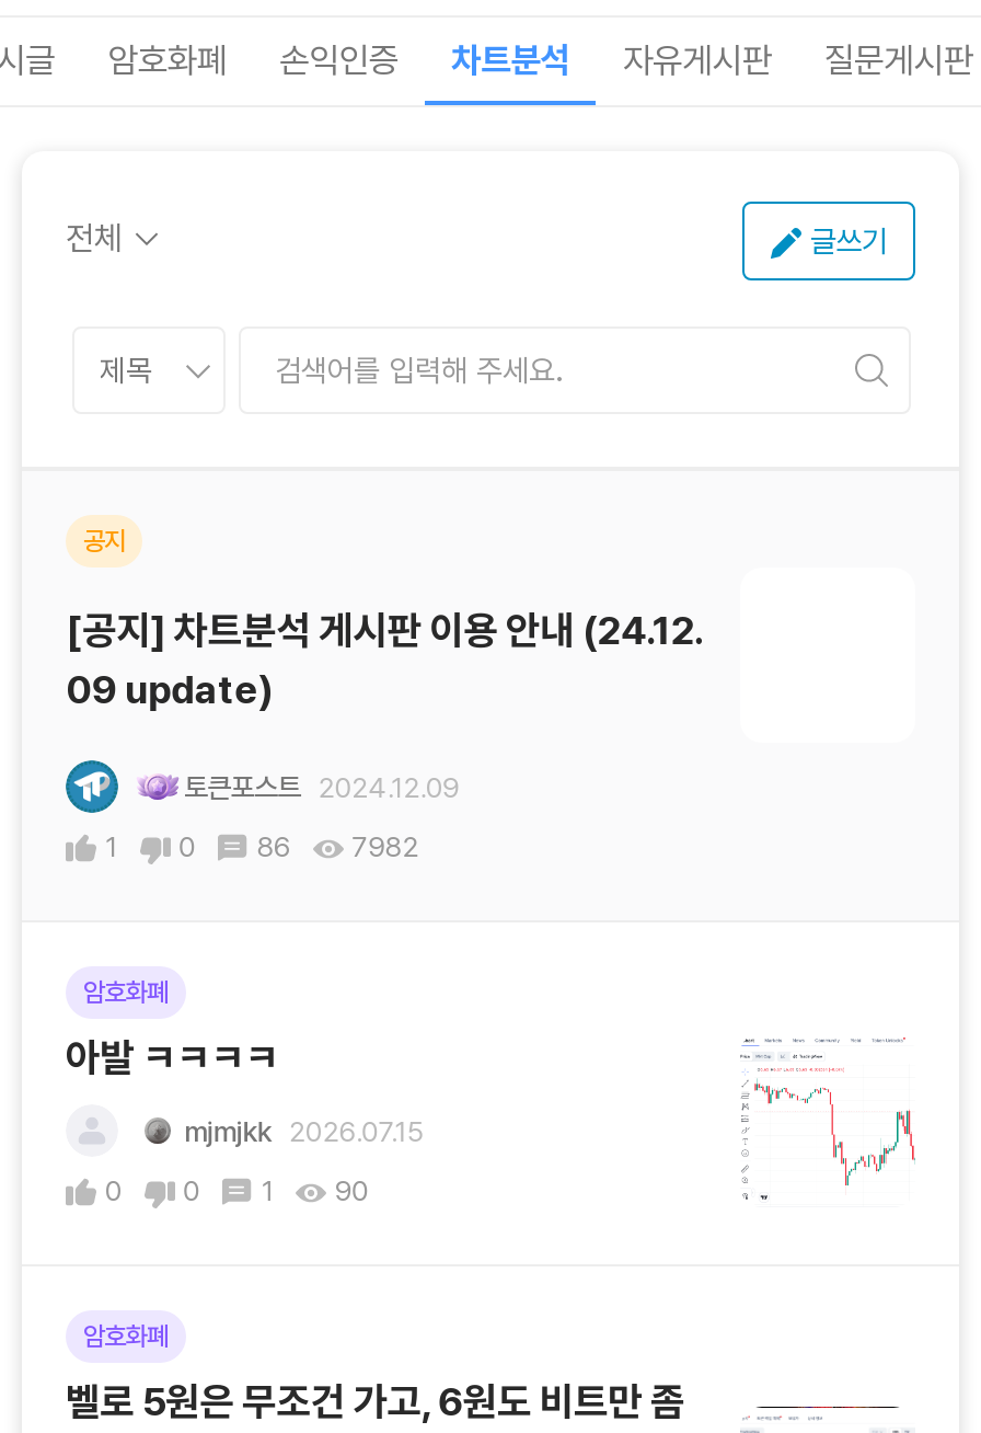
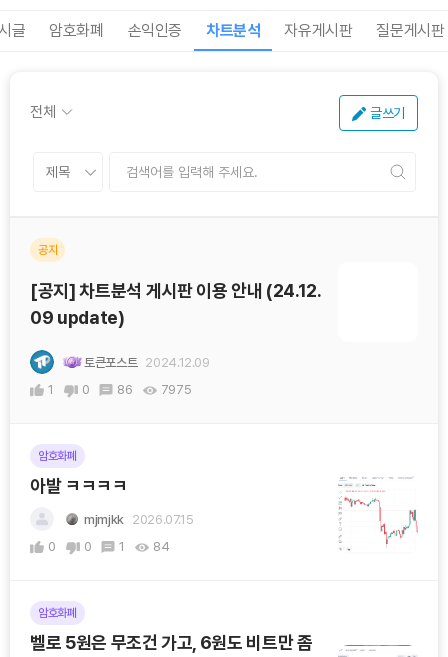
[105,830,419,863] 1 0 86 7982 -> [48,382,191,397] 1 0 86 7975
[105,1174,369,1207] 0 0 1 90 -> [48,539,169,554] 0 0 1 84

